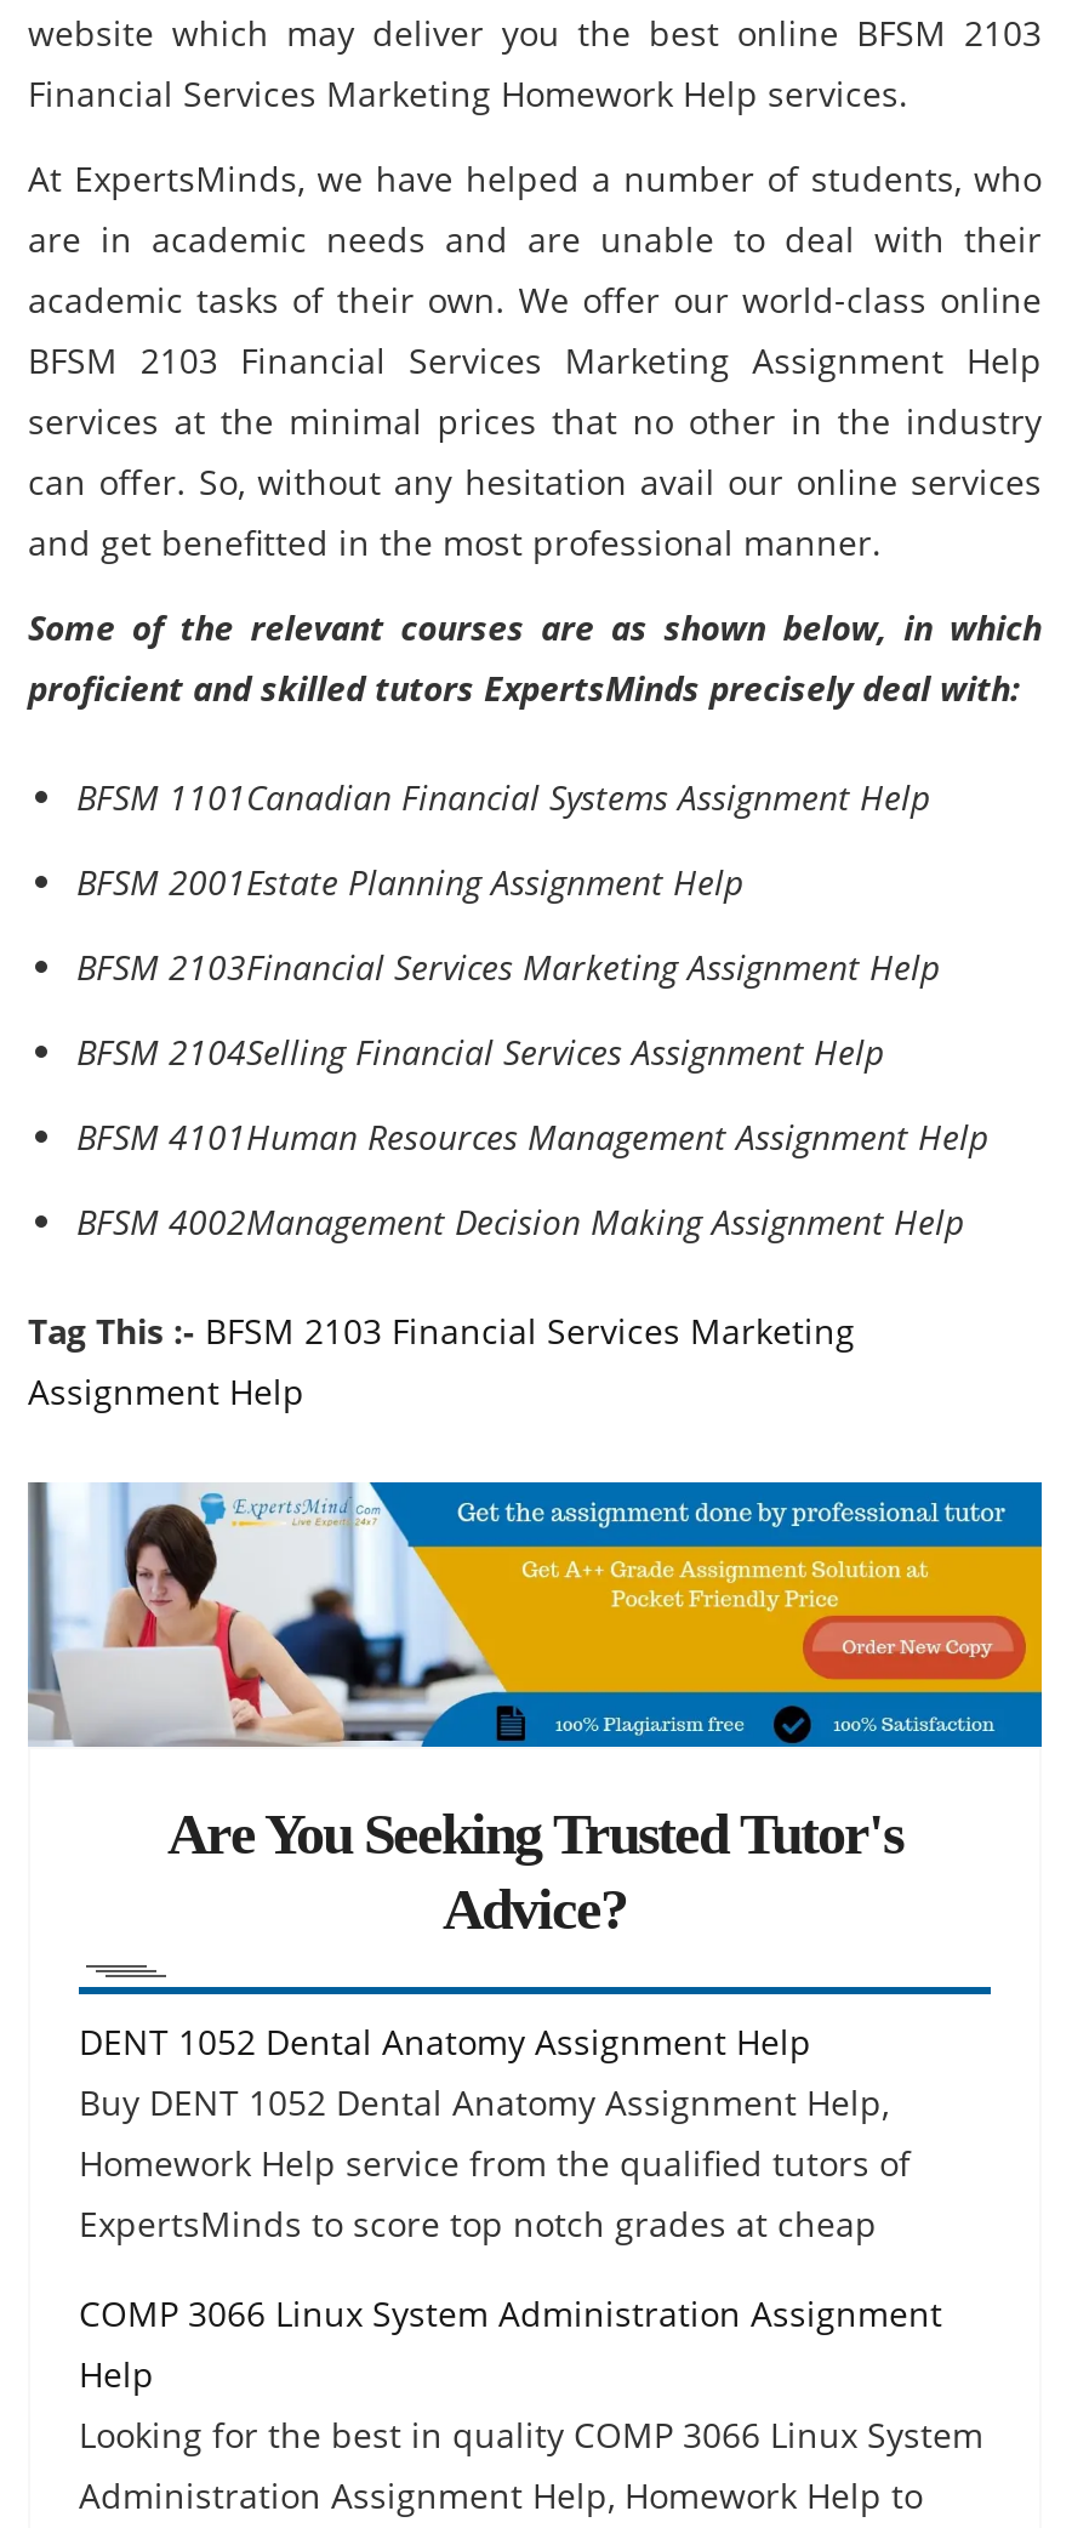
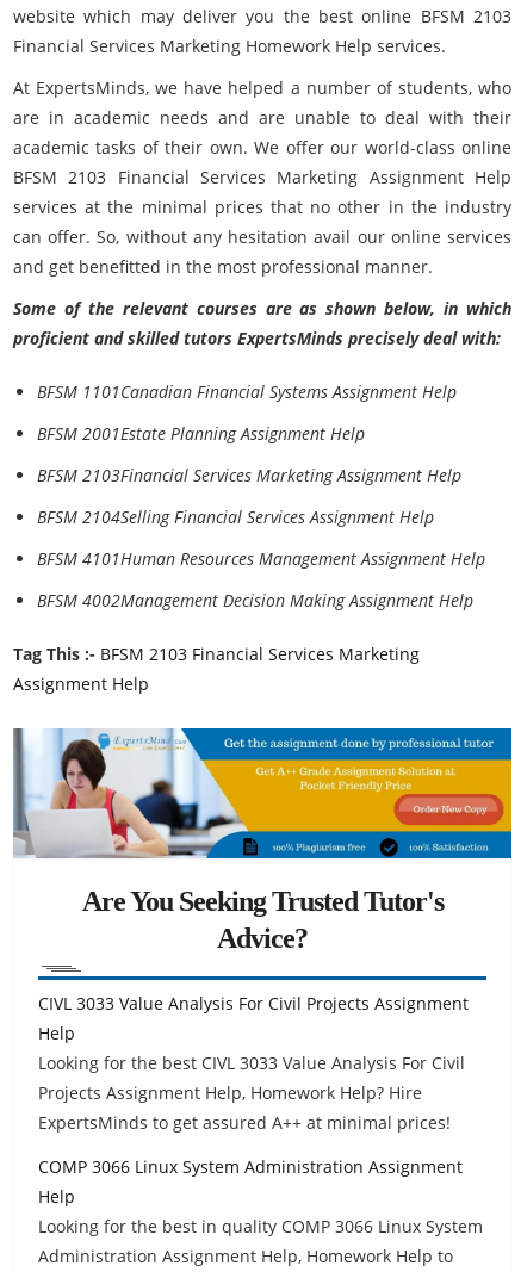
[79,2018,911,2246] DENT 1052 Dental Anatomy Assignment Help | Buy DENT 1052 Dental Anatomy Assignment Help, | Homework Help service from the qualified tutors of | ExpertsMinds to score top notch grades at cheap -> [38,991,469,1133] CIVL 3033 Value Analysis For Civil Projects Assignment | Help | Looking for the best CIVL 3033 Value Analysis For Civil | Projects Assignment Help, Homework Help? Hire | ExpertsMinds to get assured A++ at minimal prices!

